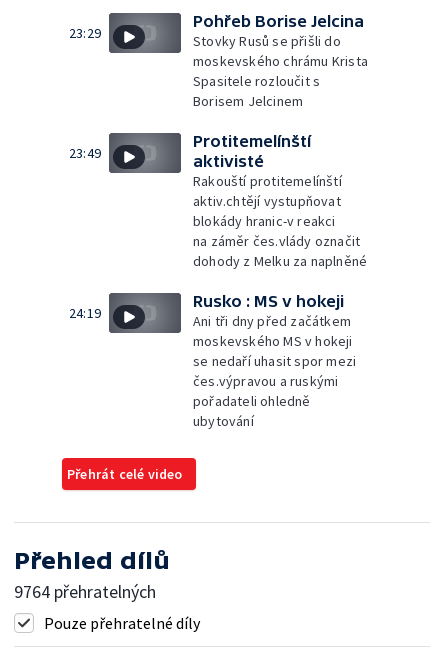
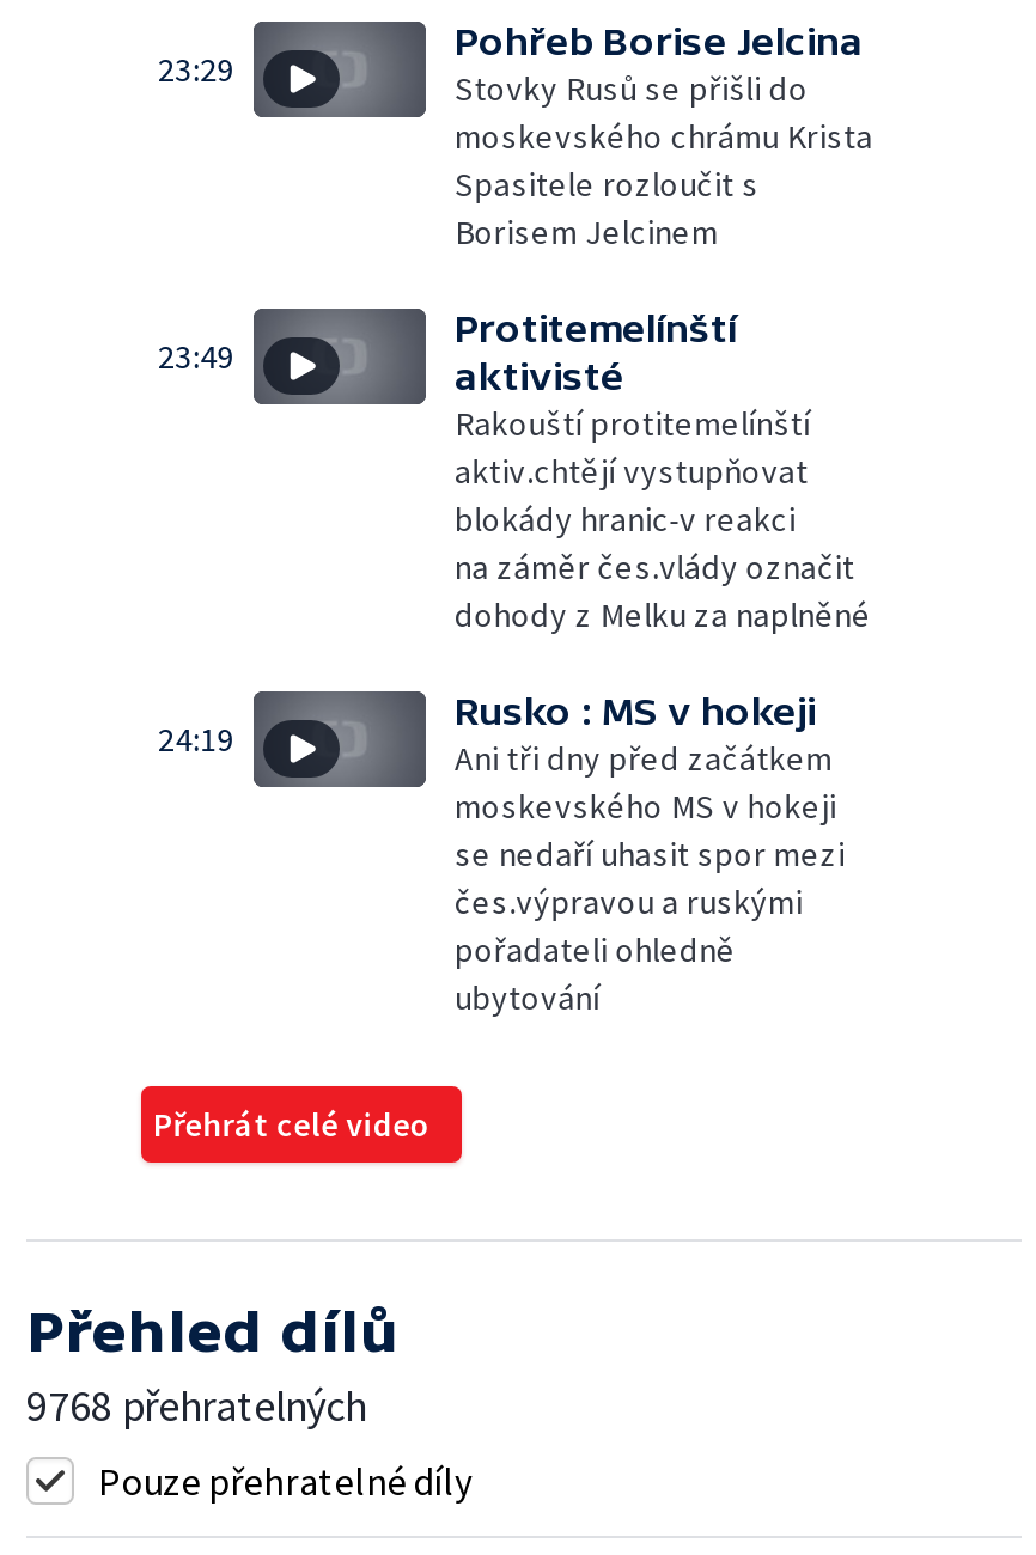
[14,579,156,602] 9764 přehratelných -> [26,1377,366,1432] 9768 přehratelných

